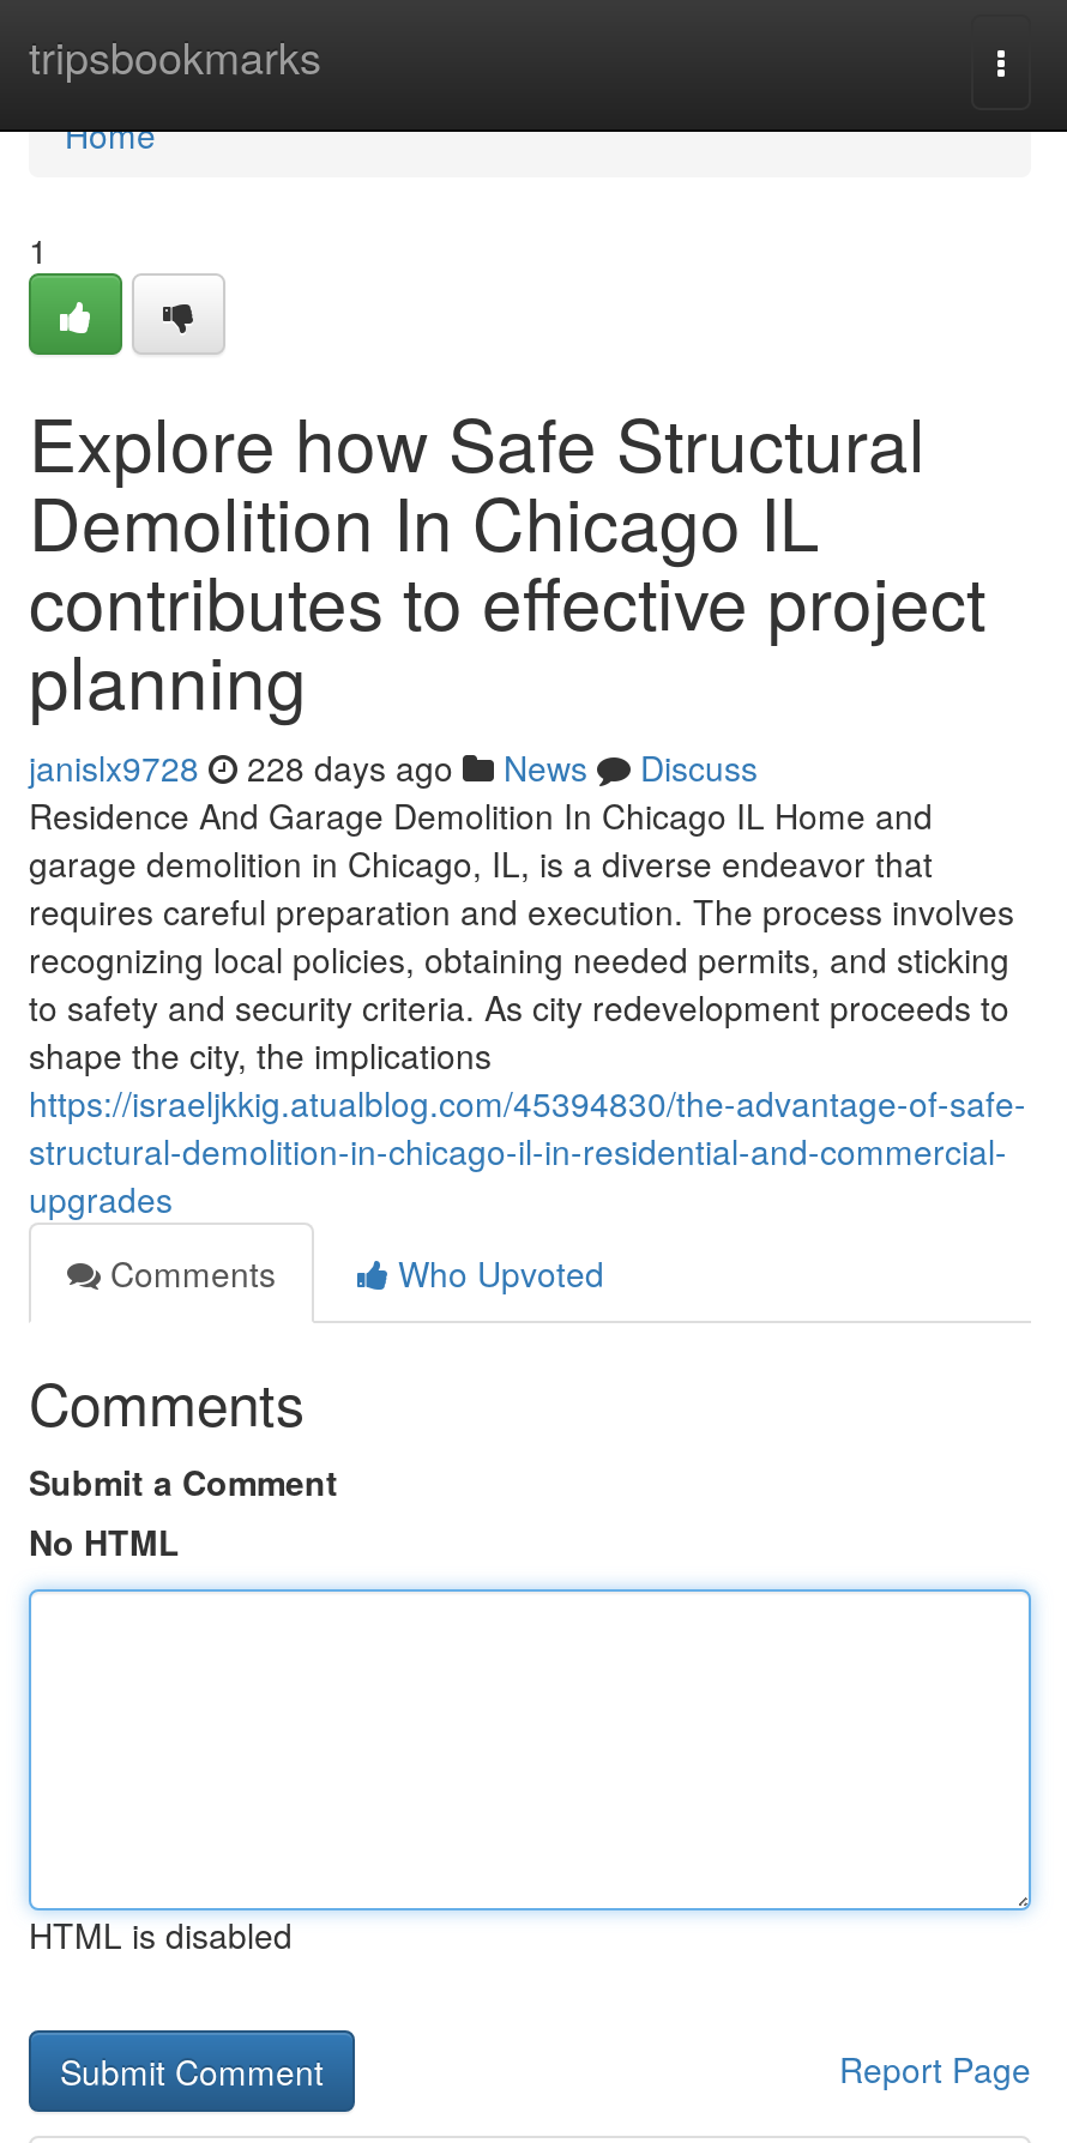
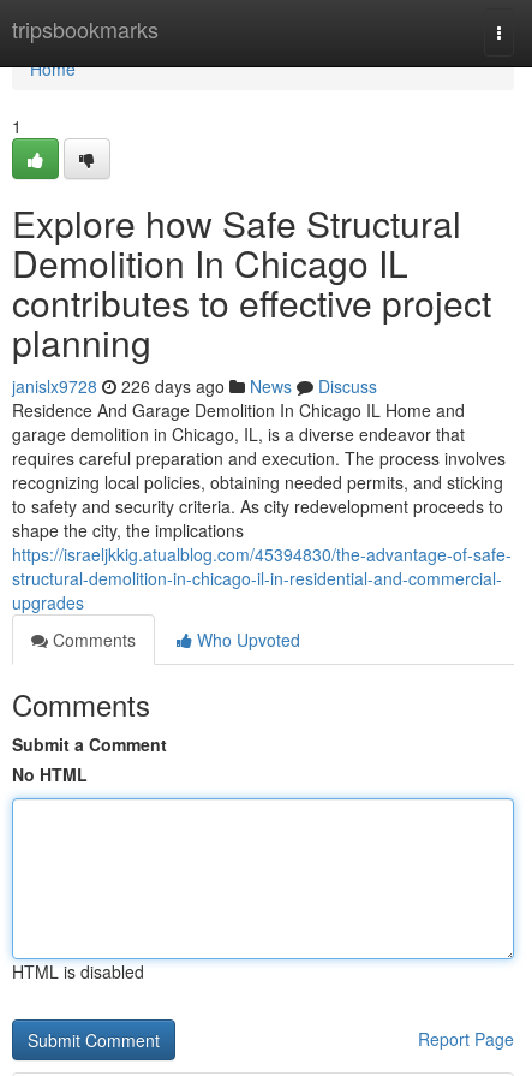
[29,743,758,791] janislx9728 228 days ago News Discuss -> [12,374,377,398] janislx9728 226 days ago News Discuss

